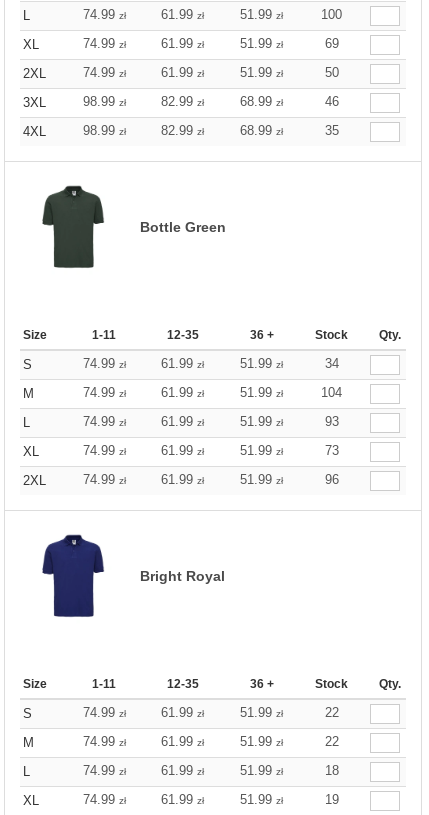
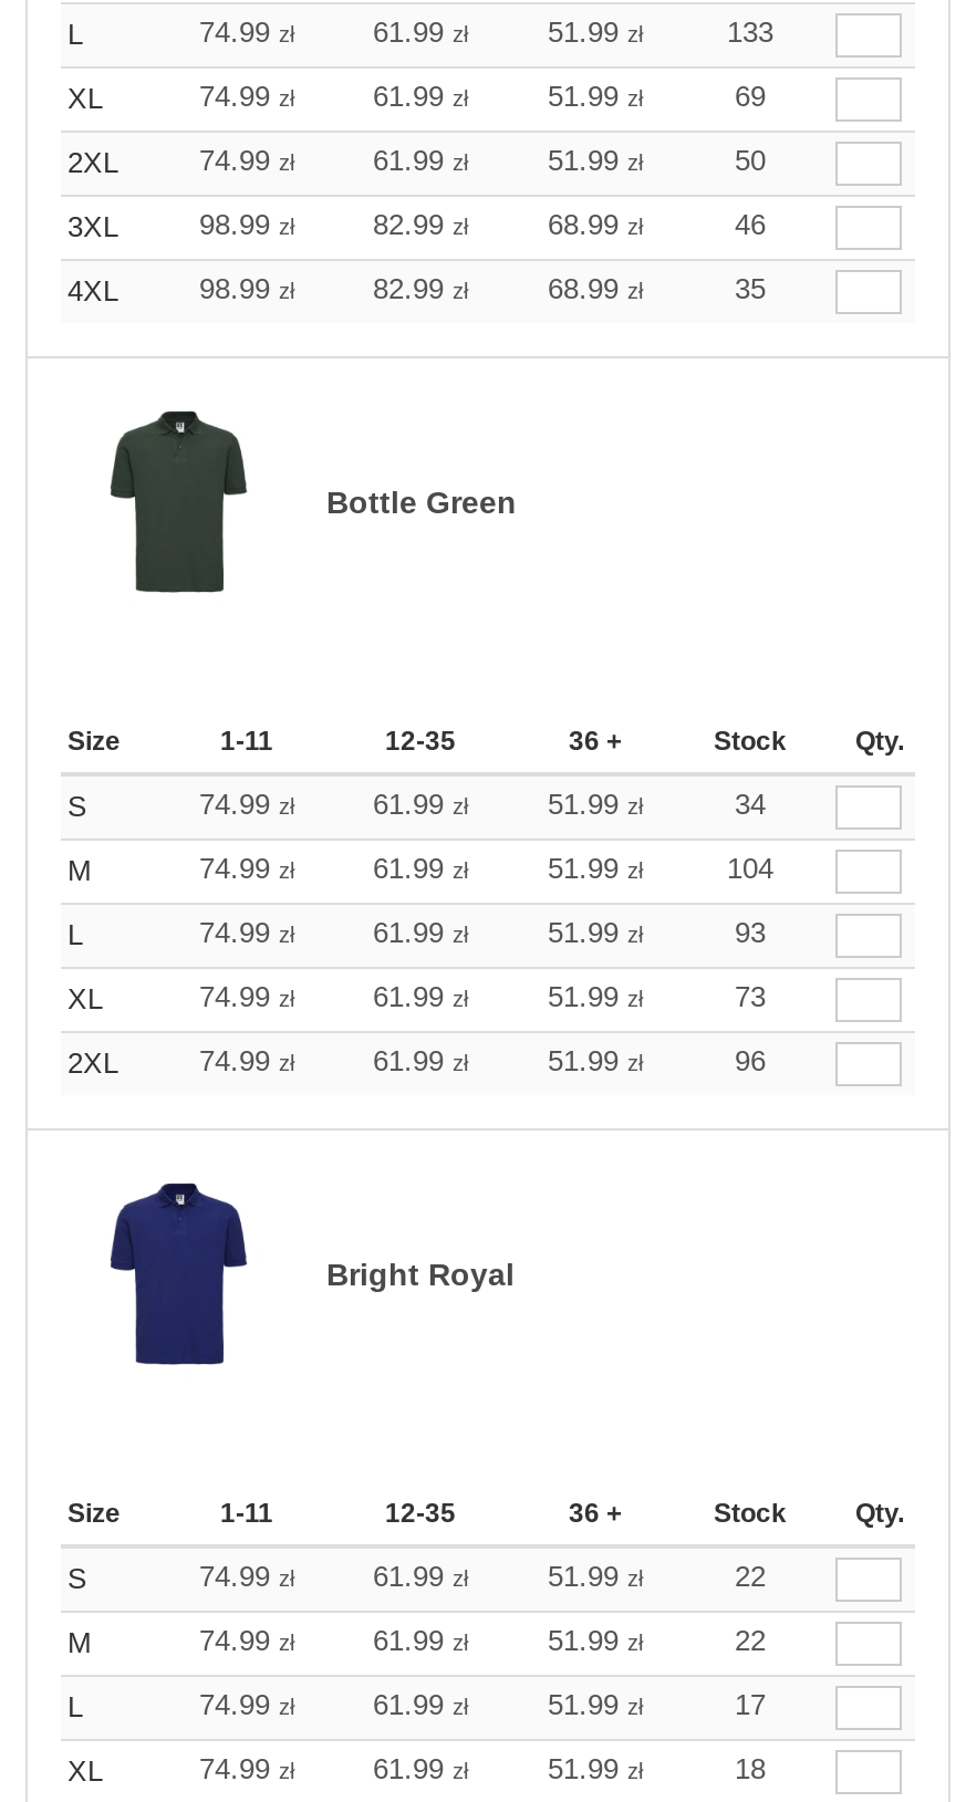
[321,7,342,22] 100 -> [727,16,773,49] 133
[324,763,338,778] 18 -> [735,1689,766,1722] 17
[324,792,338,807] 19 -> [735,1753,766,1786] 18

